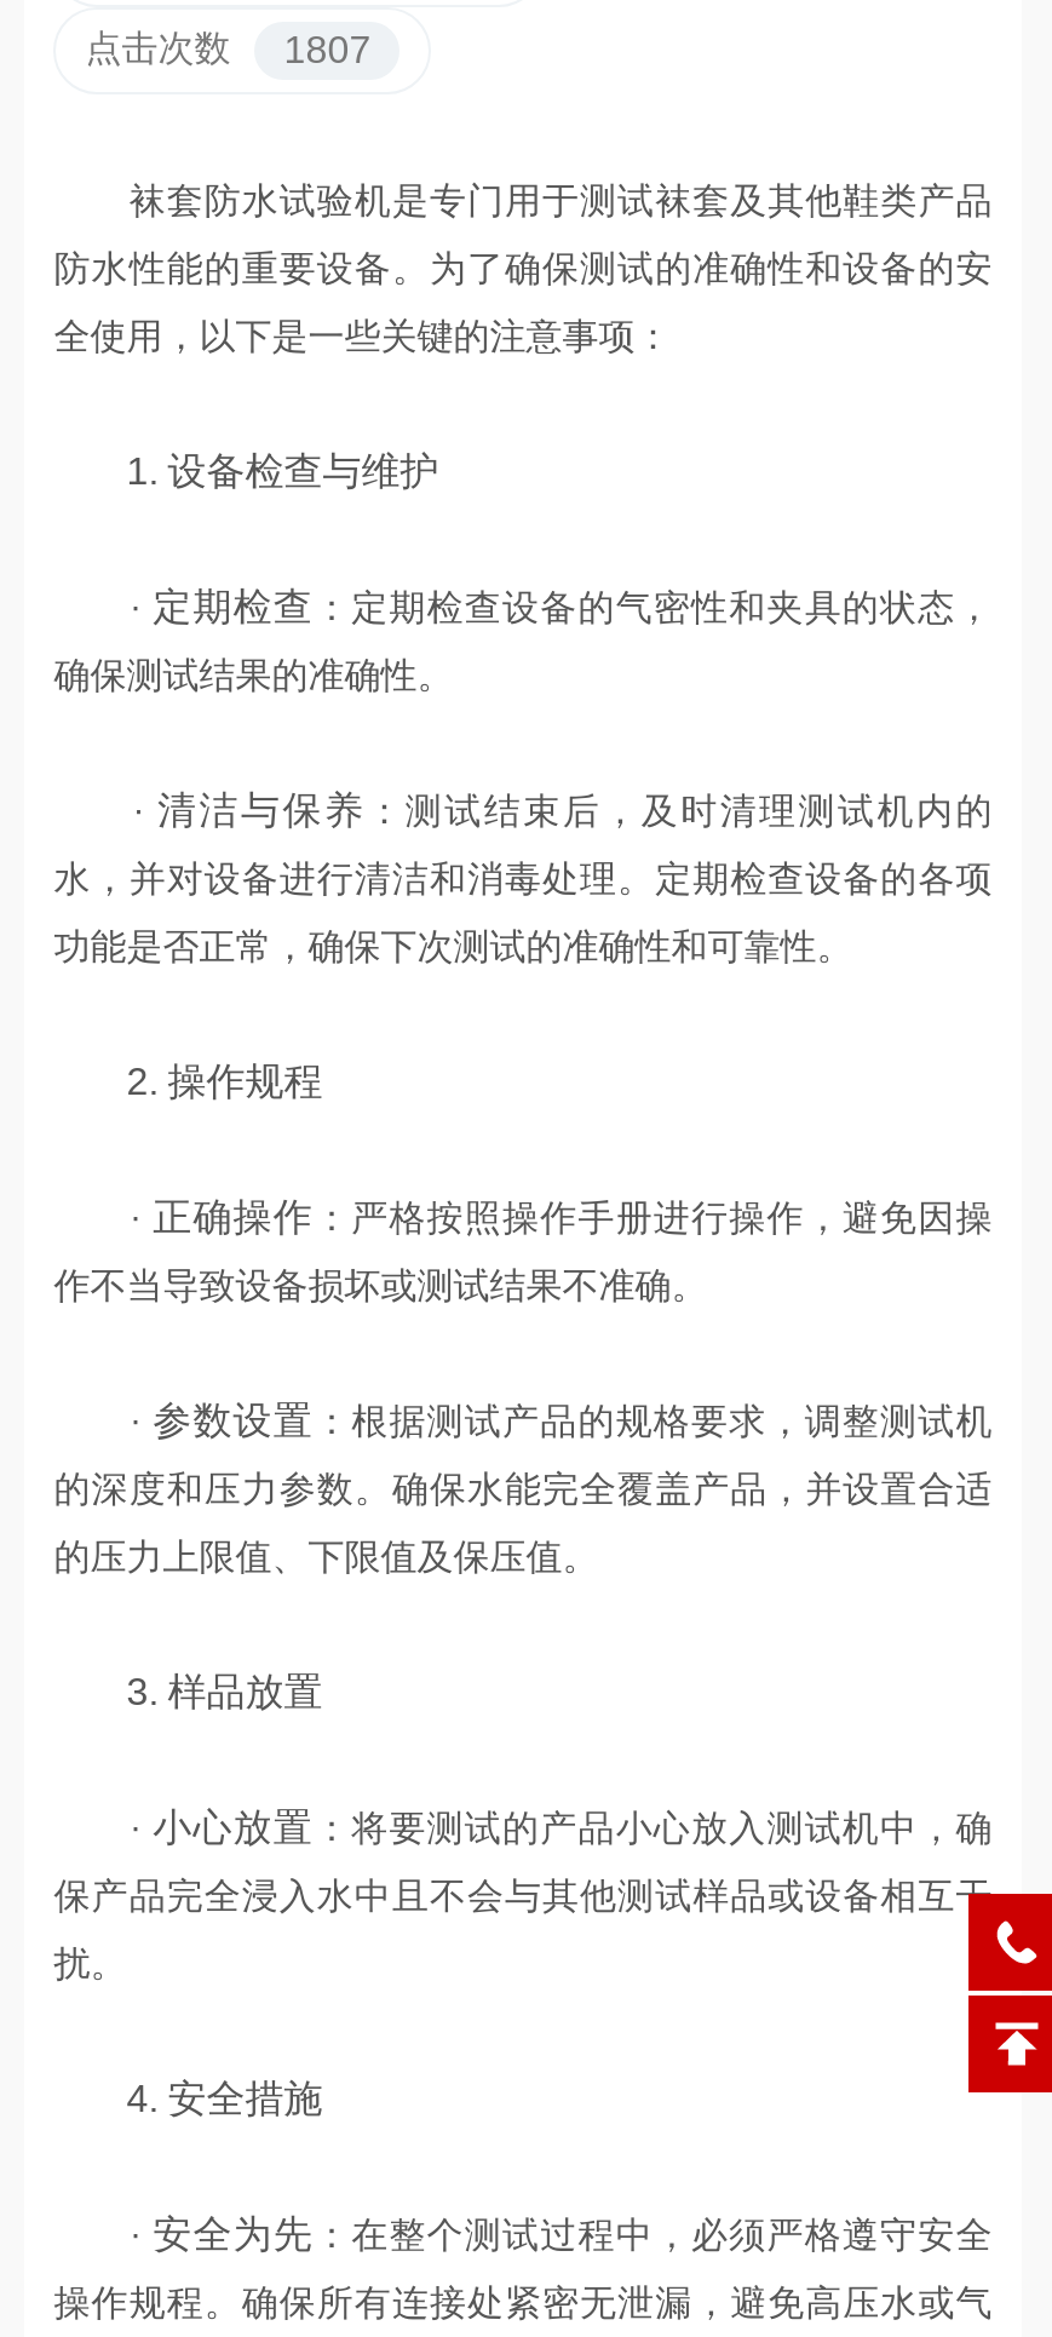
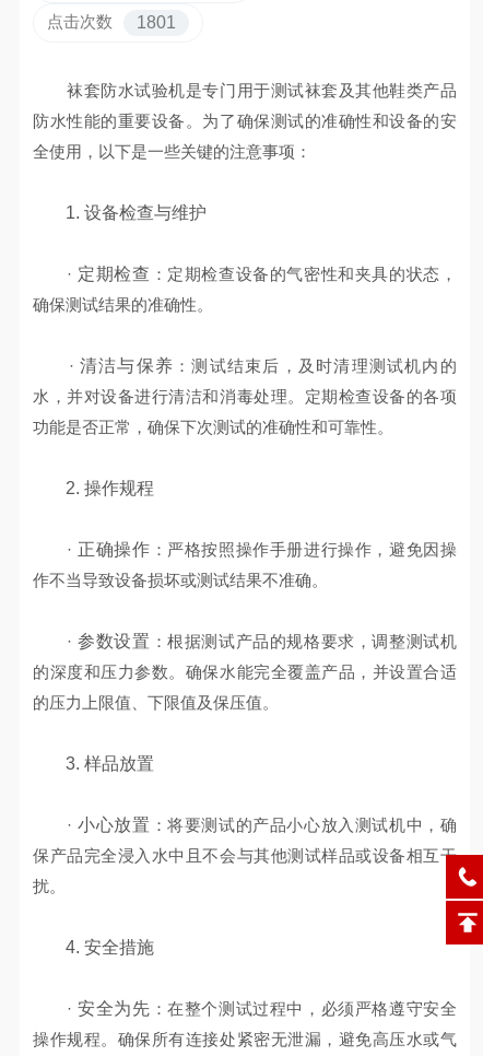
[85,27,371,70] 点击次数 1807 -> [47,12,176,32] 点击次数 1801

